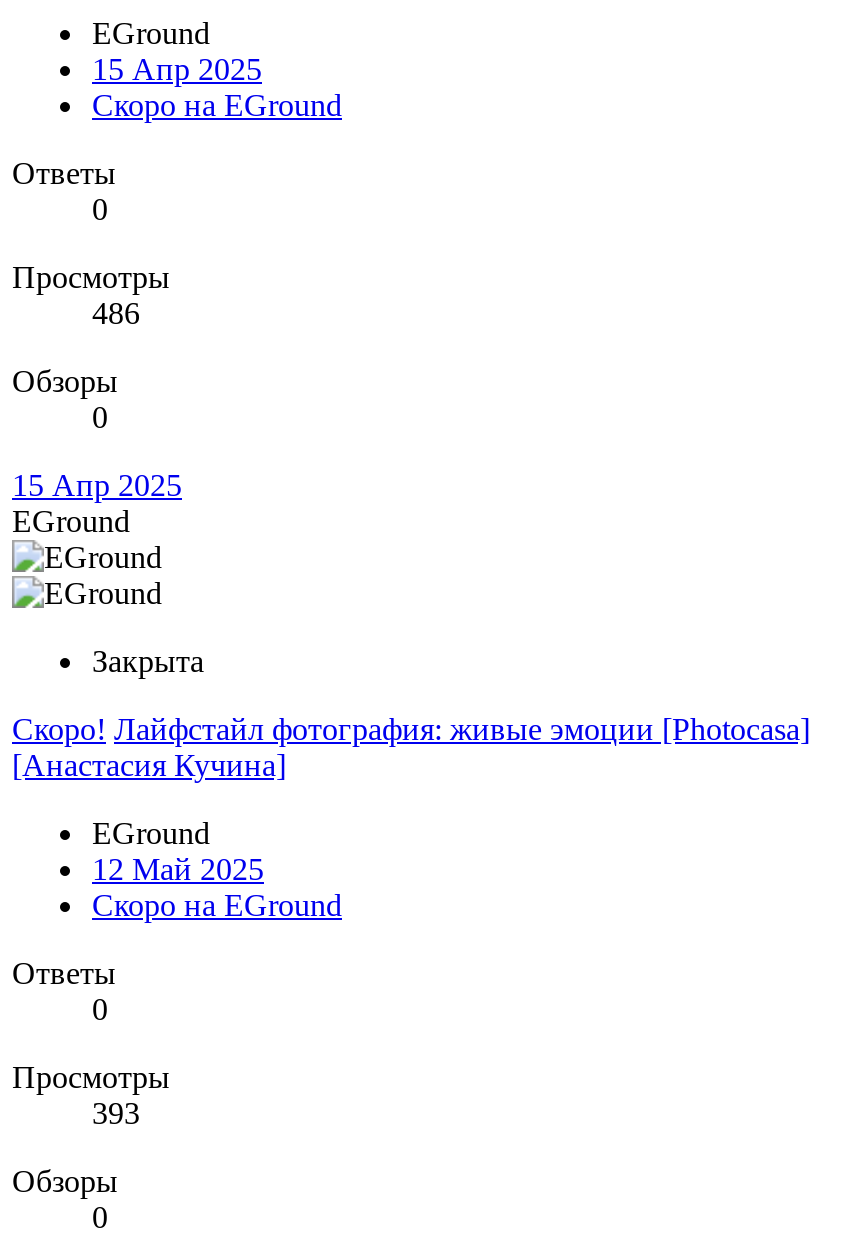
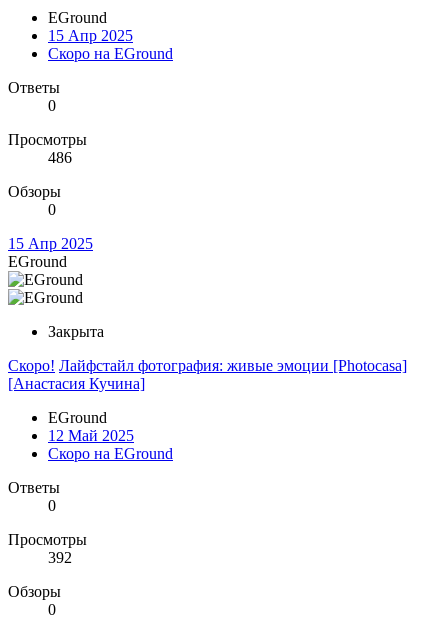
[92,1097,140,1131] 393 -> [48,549,72,566] 392

